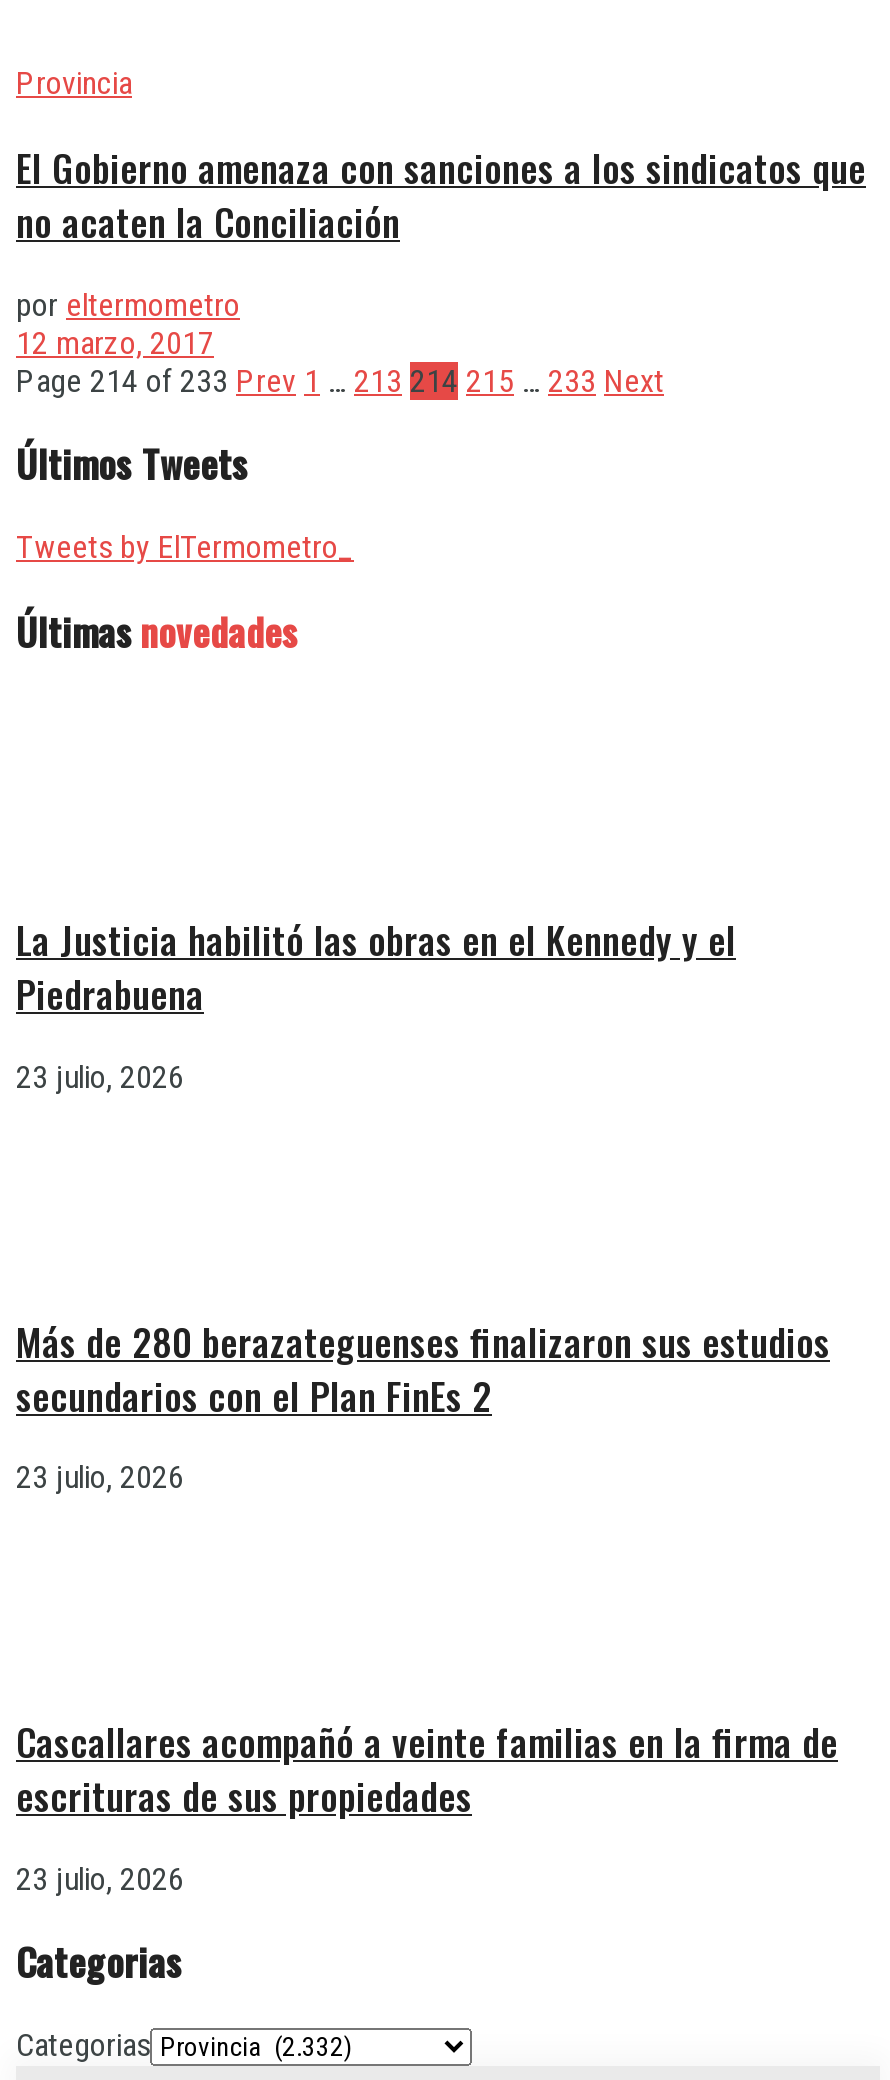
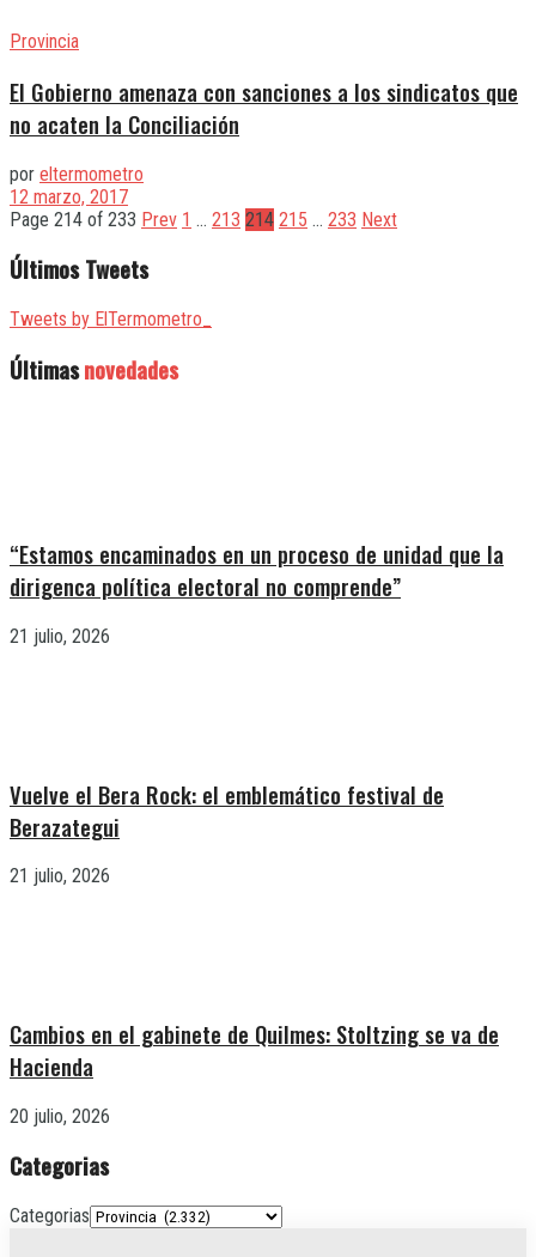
[16,912,736,1020] La Justicia habilitó las obras en el Kennedy y el | Piedrabuena -> [10,538,504,602] “Estamos encaminados en un proceso de unidad que la | dirigenca política electoral no comprende”
[16,1058,184,1096] 23 julio, 2026 -> [10,625,110,647] 21 julio, 2026
[16,1313,830,1421] Más de 280 berazateguenses finalizaron sus estudios | secundarios con el Plan FinEs 2 -> [10,778,444,842] Vuelve el Bera Rock: el emblemático festival de | Berazategui
[16,1458,184,1496] 23 julio, 2026 -> [10,865,110,887] 21 julio, 2026
[16,1714,838,1822] Cascallares acompañó a veinte familias en la firma de | escrituras de sus propiedades -> [10,1018,499,1082] Cambios en el gabinete de Quilmes: Stoltzing se va de | Hacienda
[16,1859,184,1897] 23 julio, 2026 -> [10,1105,110,1127] 20 julio, 2026

